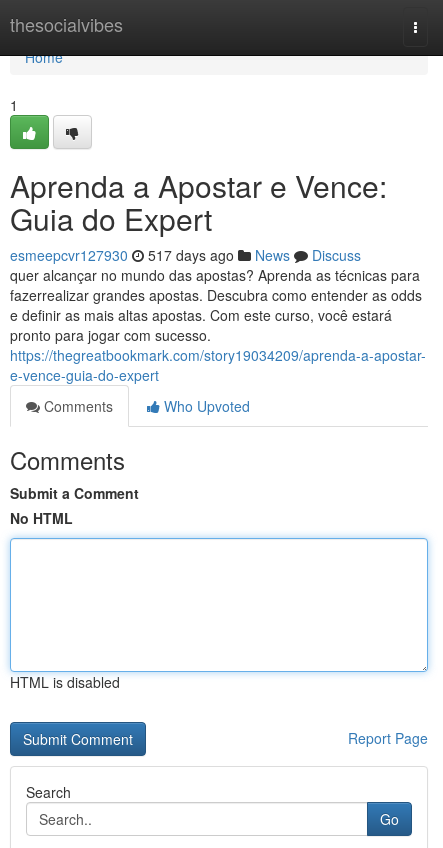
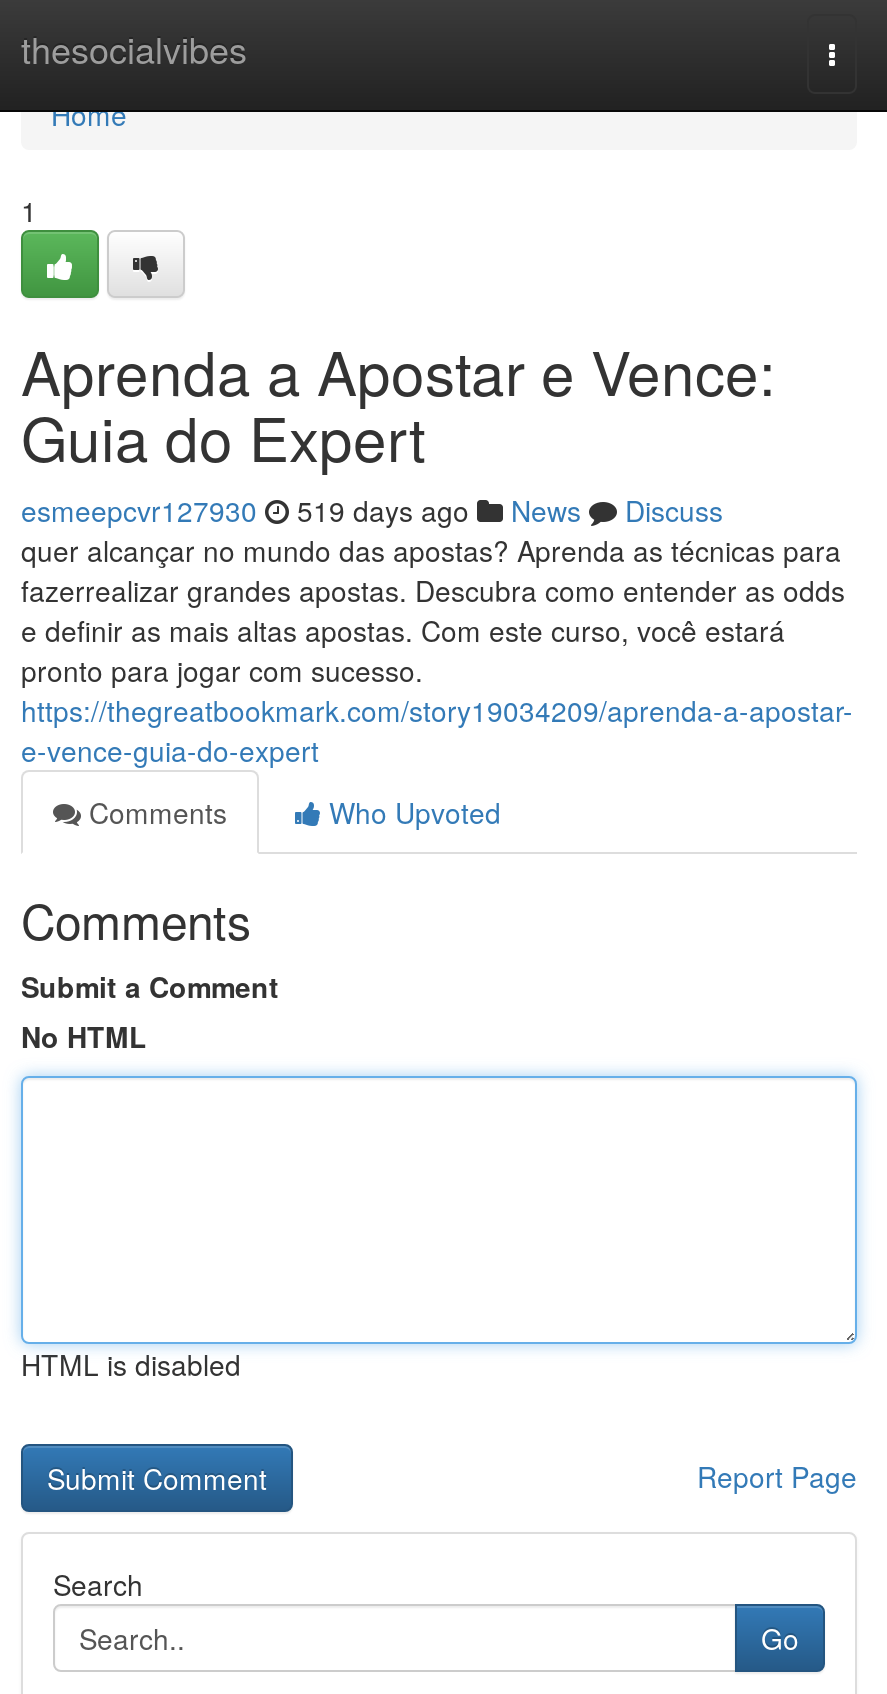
[10,245,361,265] esmeepcvr127930 517 days ago News Discuss -> [21,490,723,530] esmeepcvr127930 519 days ago News Discuss

